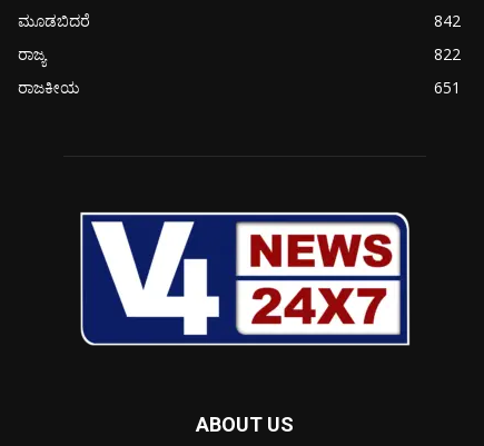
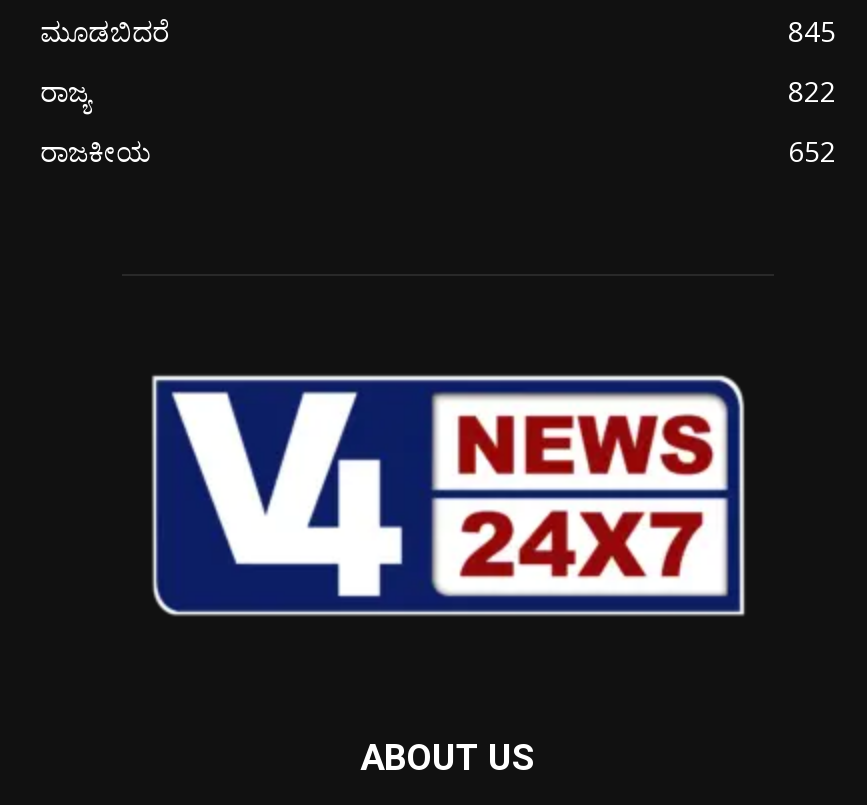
[434,10,461,31] 842 -> [788,12,836,50] 845
[434,77,461,98] 651 -> [788,132,836,170] 652

